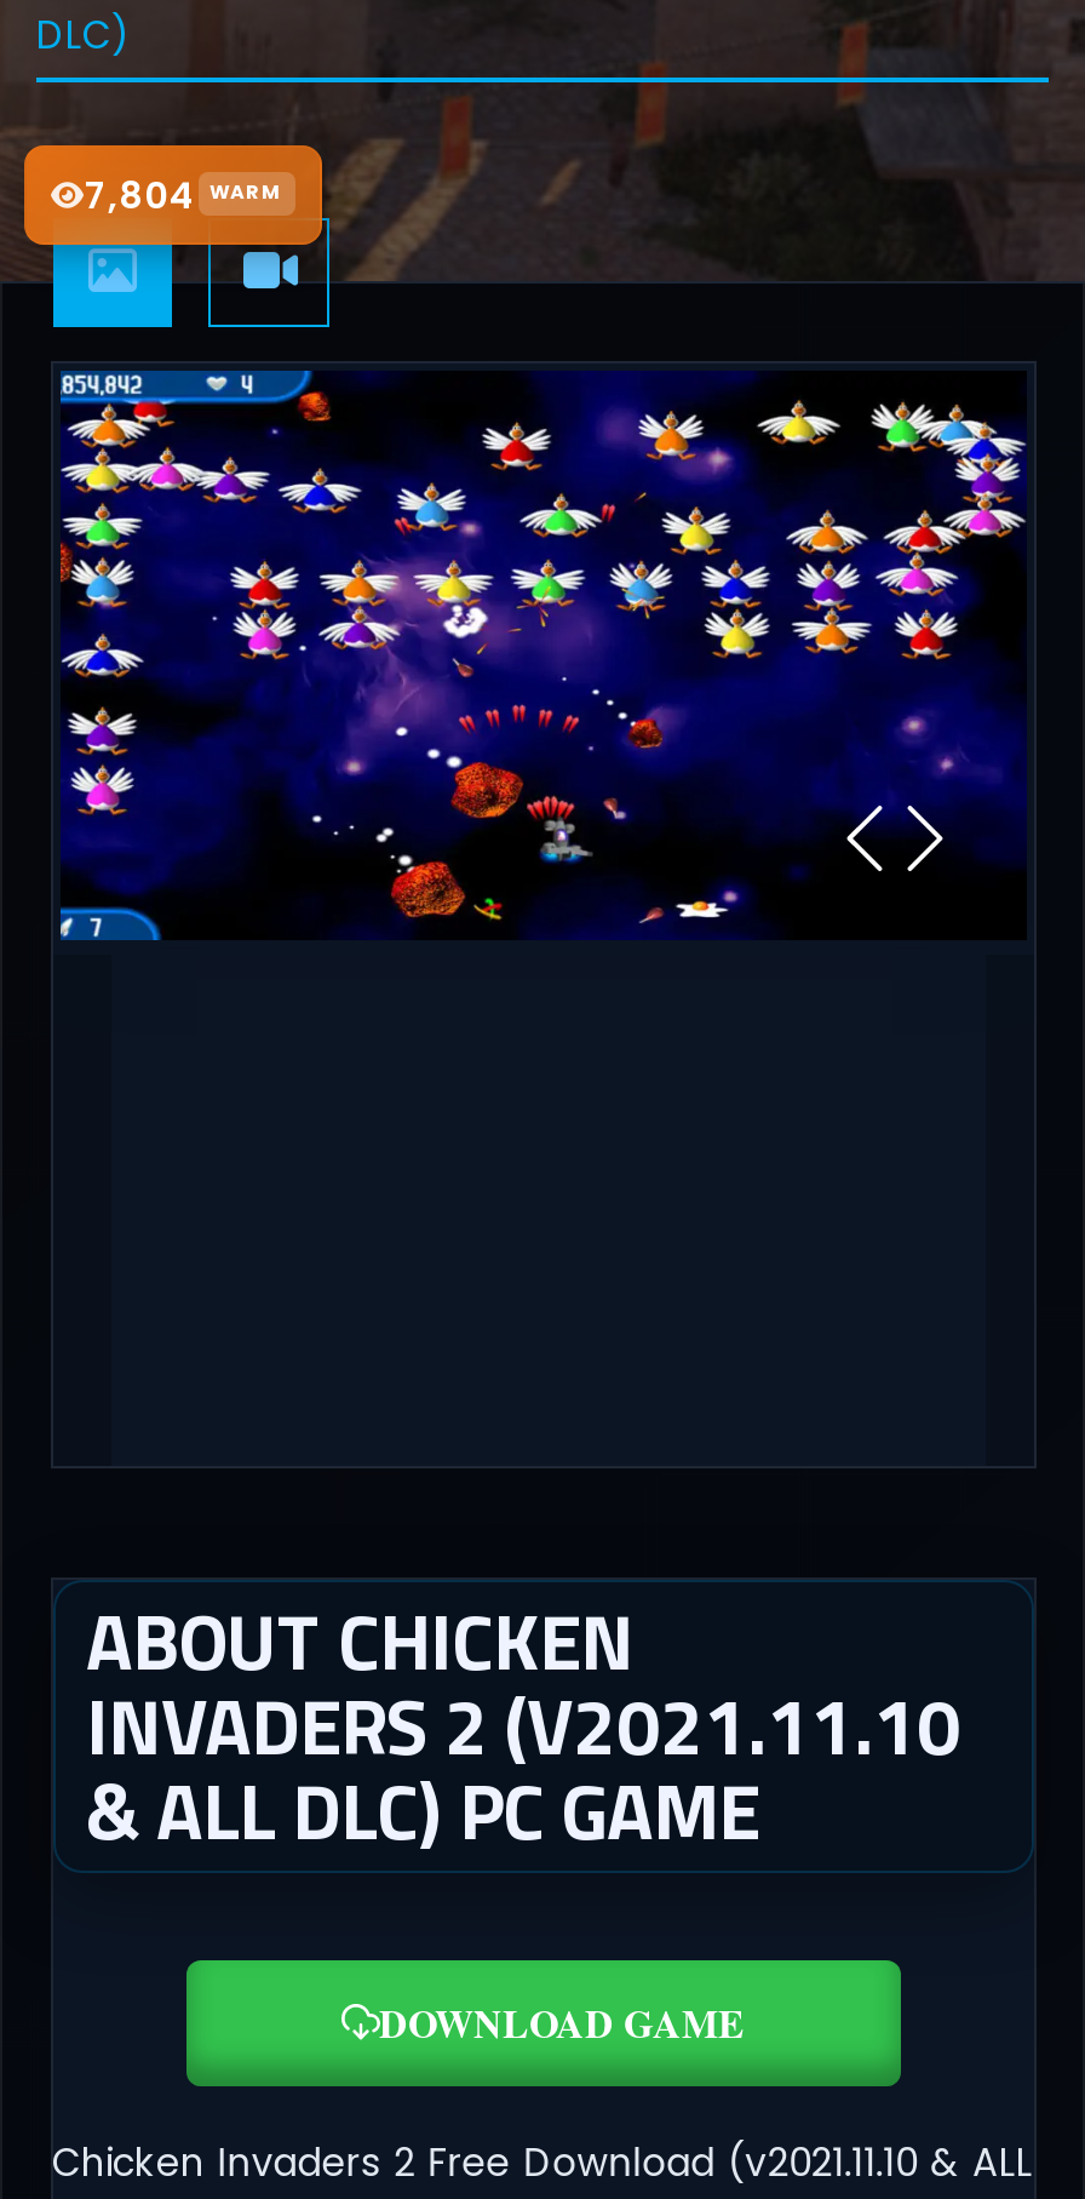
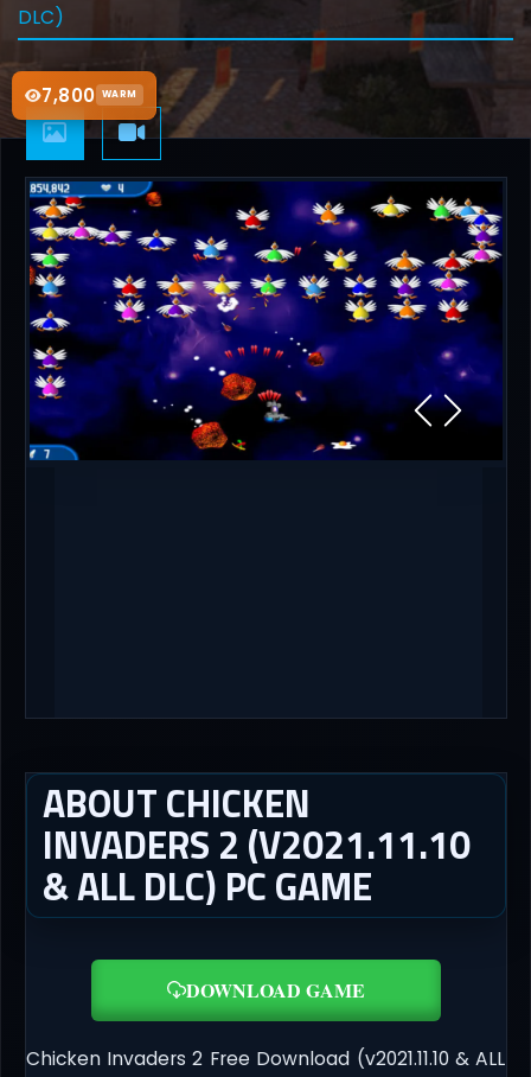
[85,170,282,221] 7,804 WARM -> [41,83,137,108] 7,800 WARM

